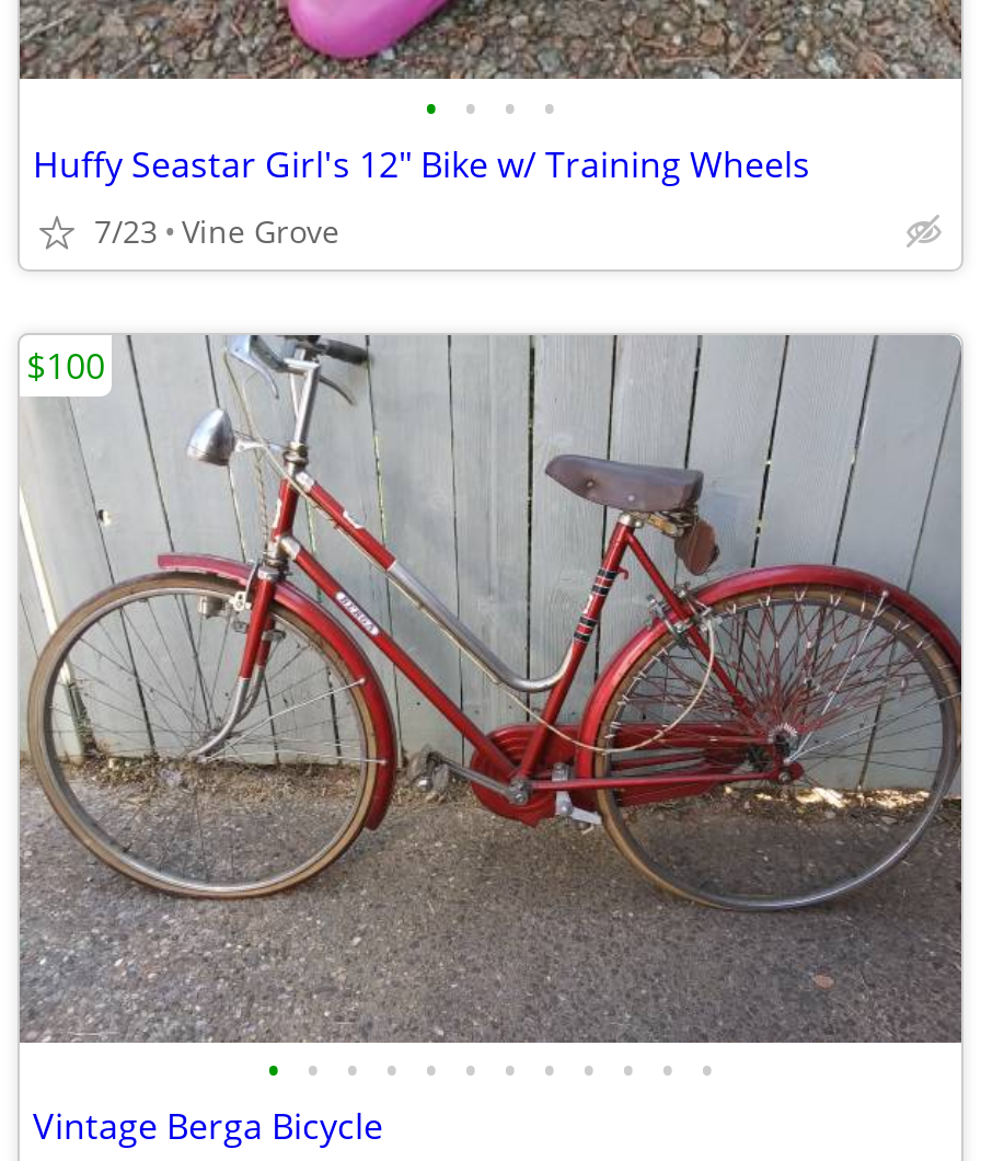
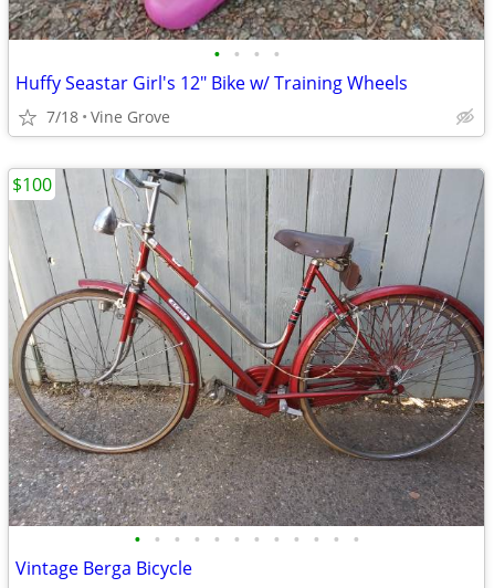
[94,210,339,252] 7/23 Vine Grove -> [46,106,170,127] 7/18 Vine Grove

